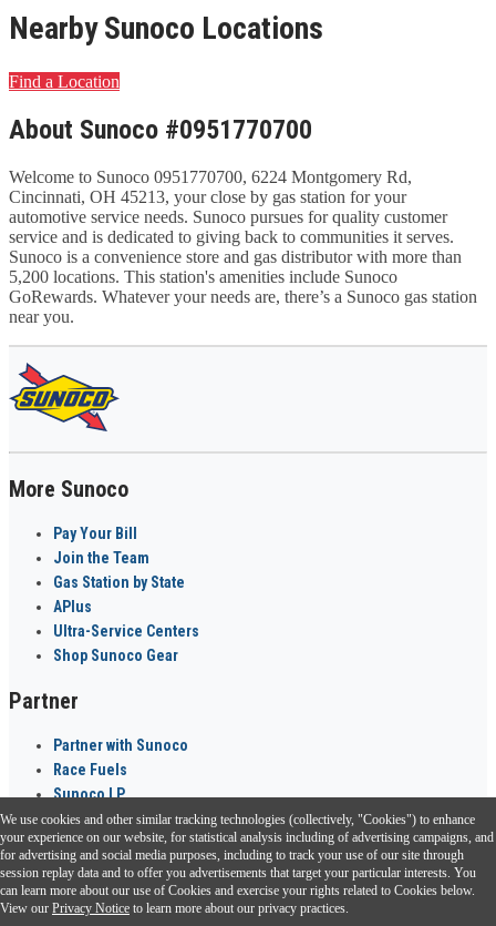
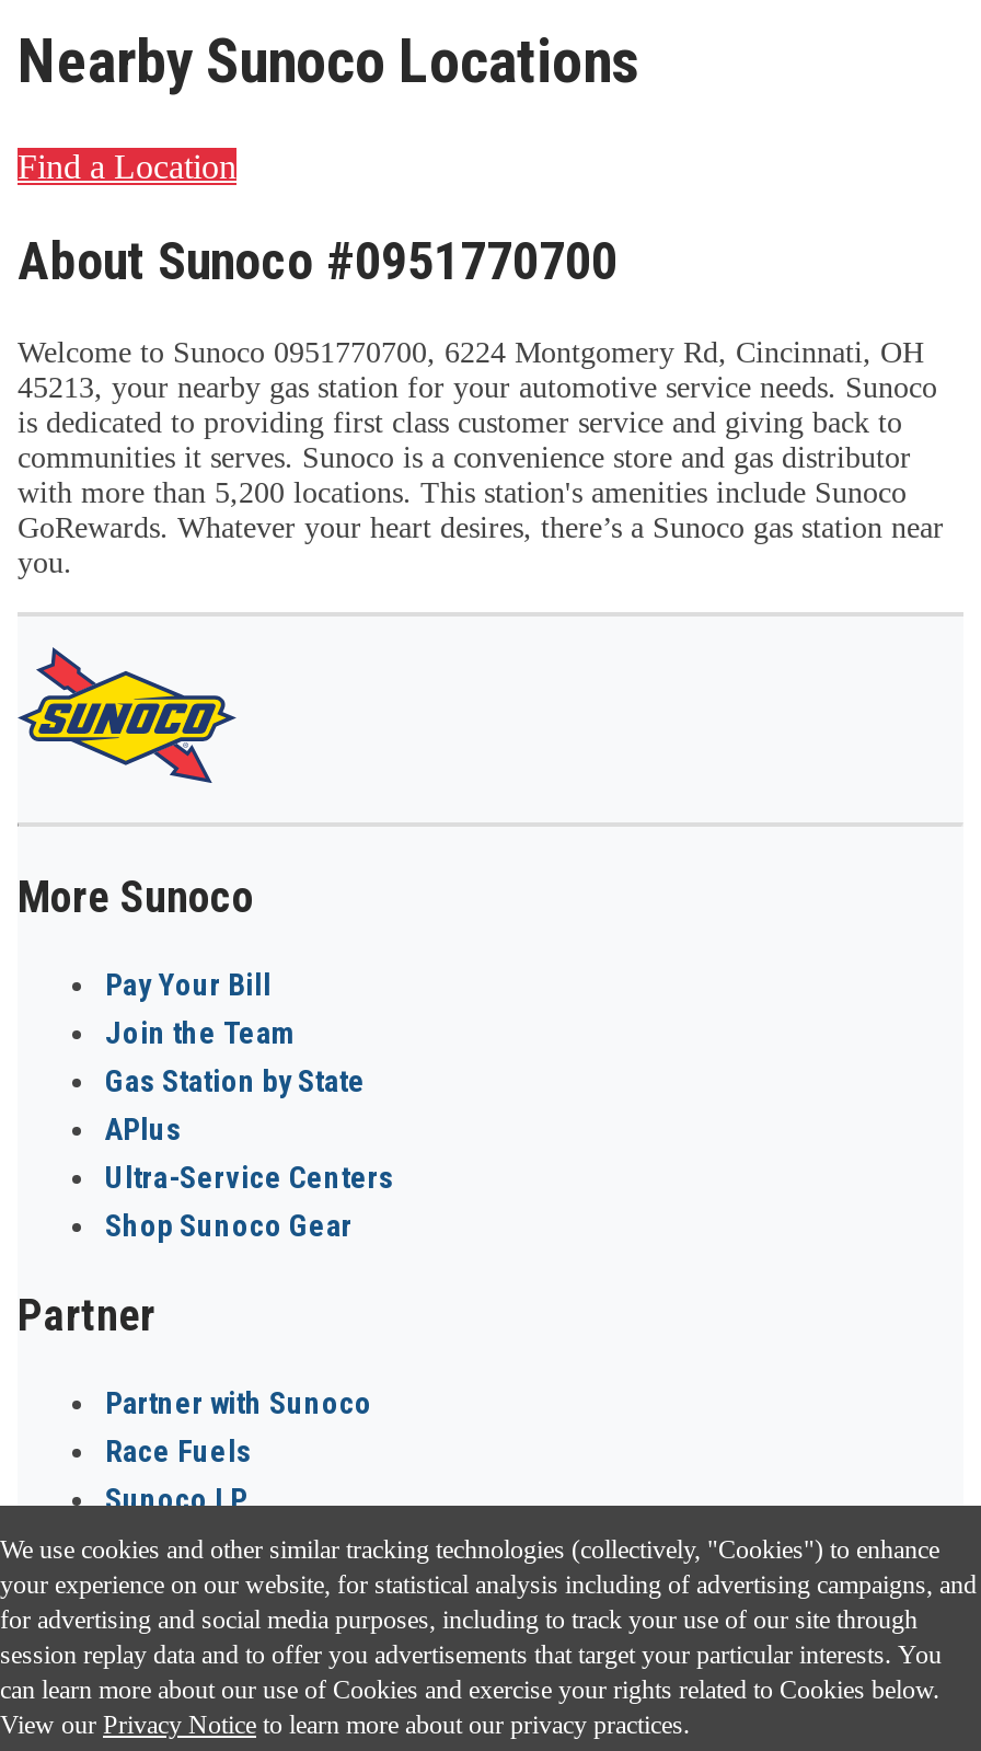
[9,168,477,326] Welcome to Sunoco 0951770700, 6224 Montgomery Rd, | Cincinnati, OH 45213, your close by gas station for your | automotive service needs. Sunoco pursues for quality customer | service and is dedicated to giving back to communities it serves. | Sunoco is a convenience store and gas distributor with more than | 5,200 locations. This station's amenities include Sunoco | GoRewards. Whatever your needs are, there’s a Sunoco gas station | near you. -> [18,337,944,580] Welcome to Sunoco 0951770700, 6224 Montgomery Rd, Cincinnati, OH | 45213, your nearby gas station for your automotive service needs. Sunoco | is dedicated to providing first class customer service and giving back to | communities it serves. Sunoco is a convenience store and gas distributor | with more than 5,200 locations. This station's amenities include Sunoco | GoRewards. Whatever your heart desires, there’s a Sunoco gas station near | you.

